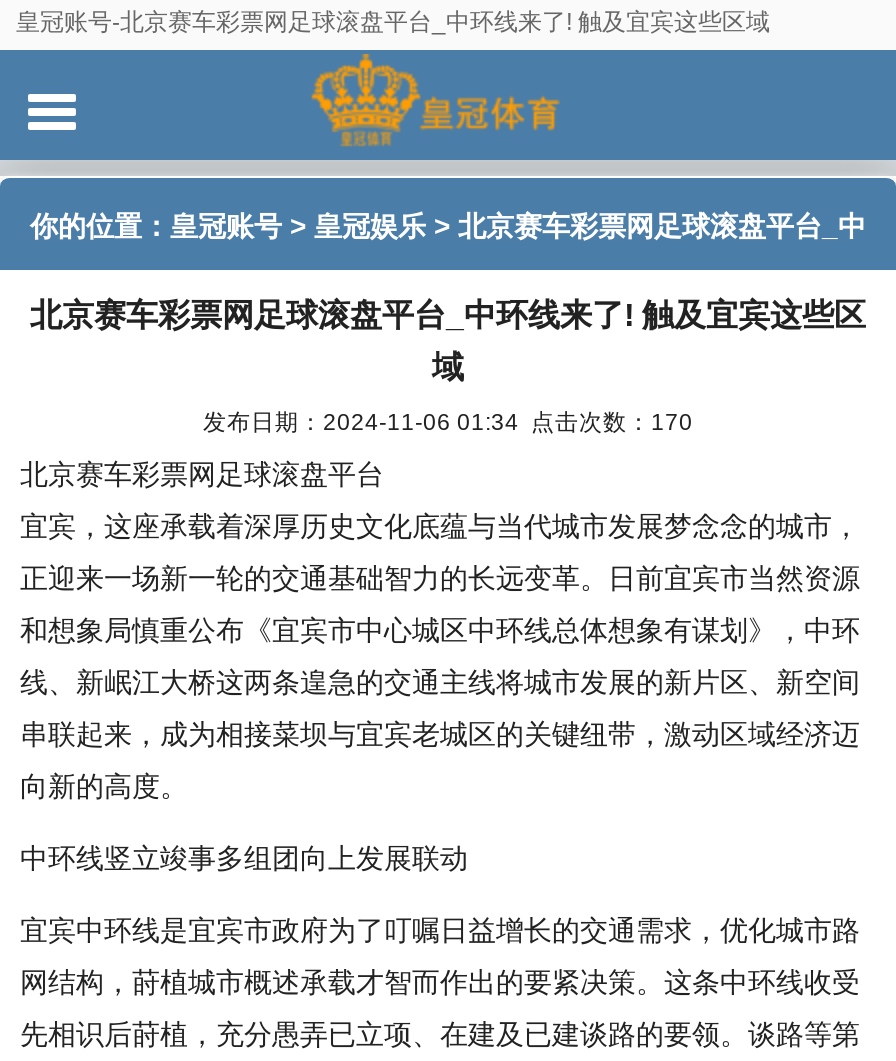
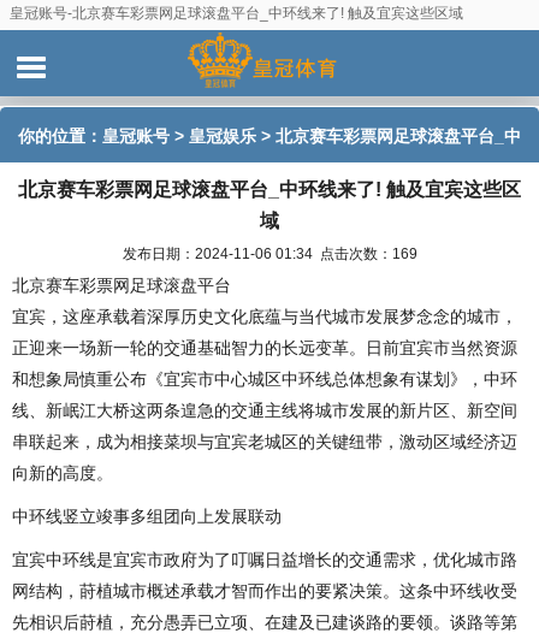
[203,408,693,434] 发布日期：2024-11-06 01:34 点击次数：170 -> [122,245,417,261] 发布日期：2024-11-06 01:34 点击次数：169

